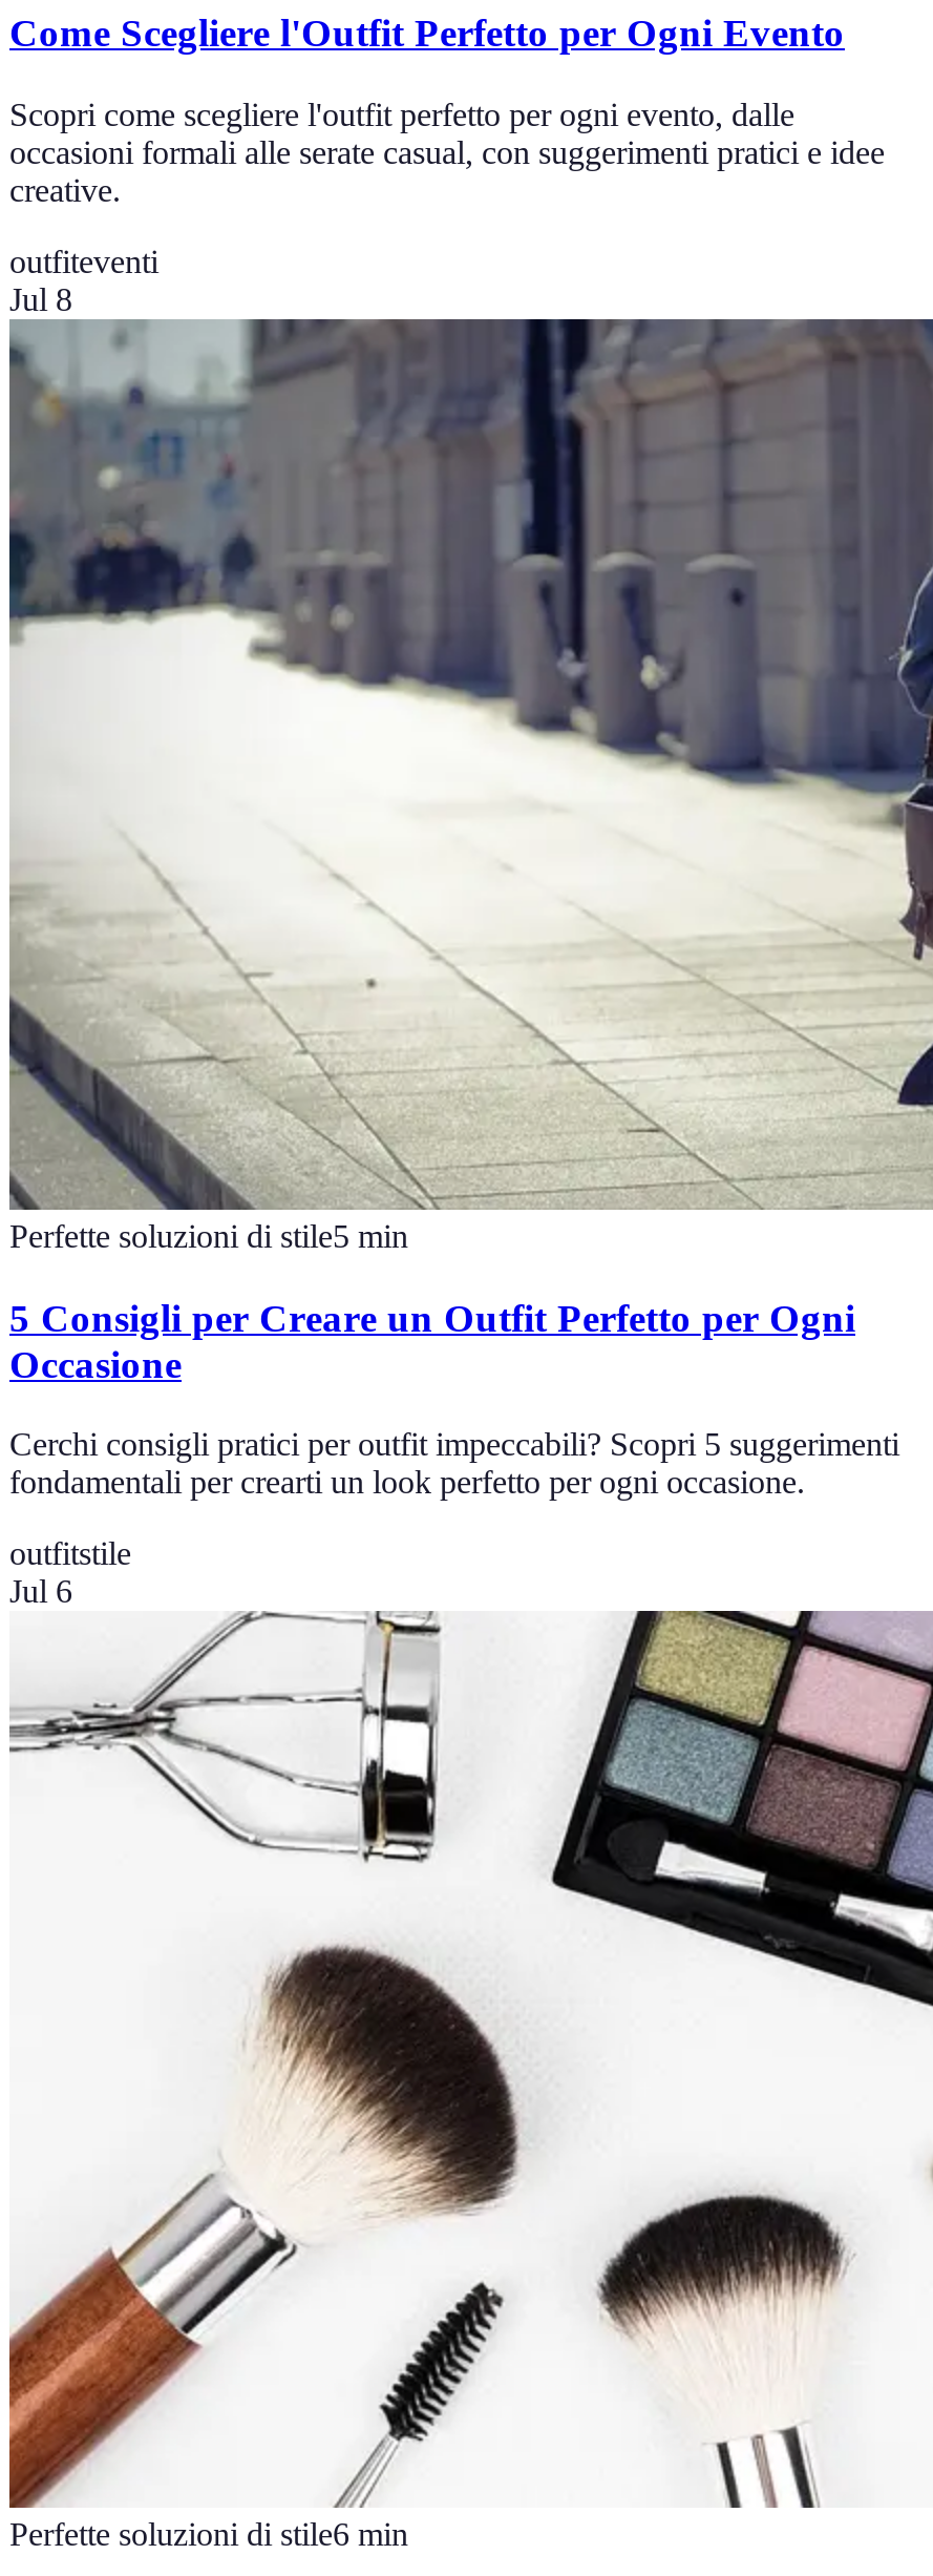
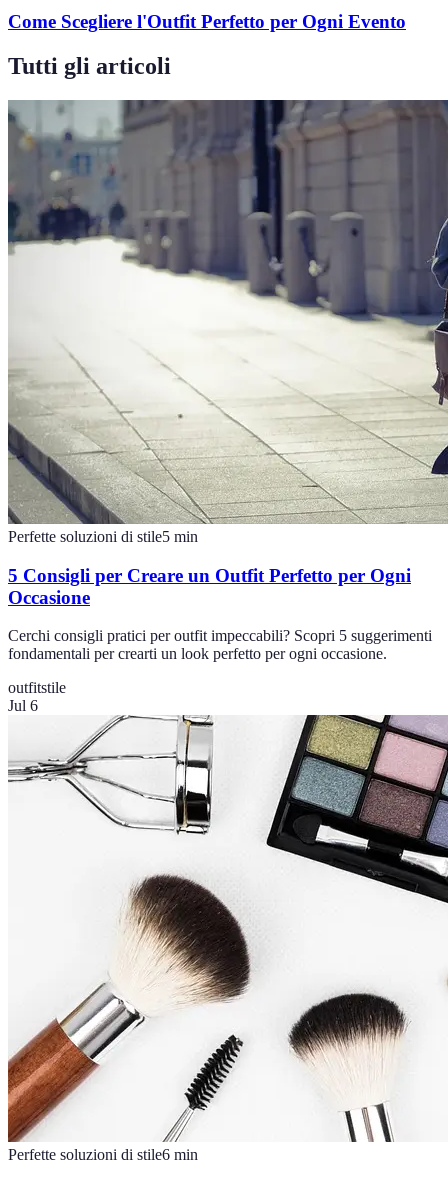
[9,96,885,317] Scopri come scegliere l'outfit perfetto per ogni evento, dalle | occasioni formali alle serate casual, con suggerimenti pratici e idee | creative. | outfiteventi | Jul 8 -> [8,53,171,79] Tutti gli articoli

